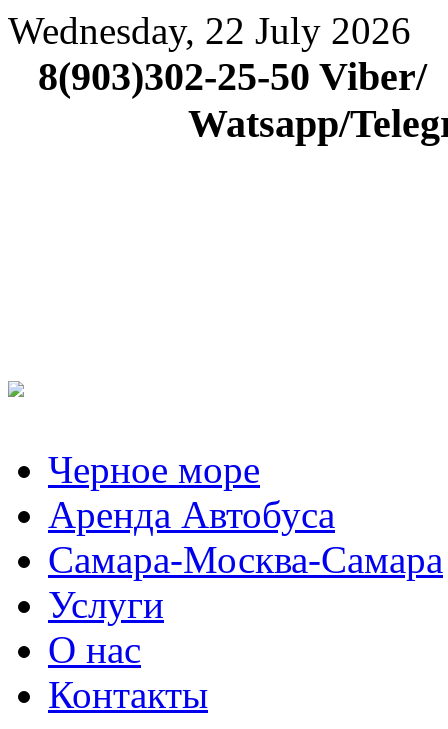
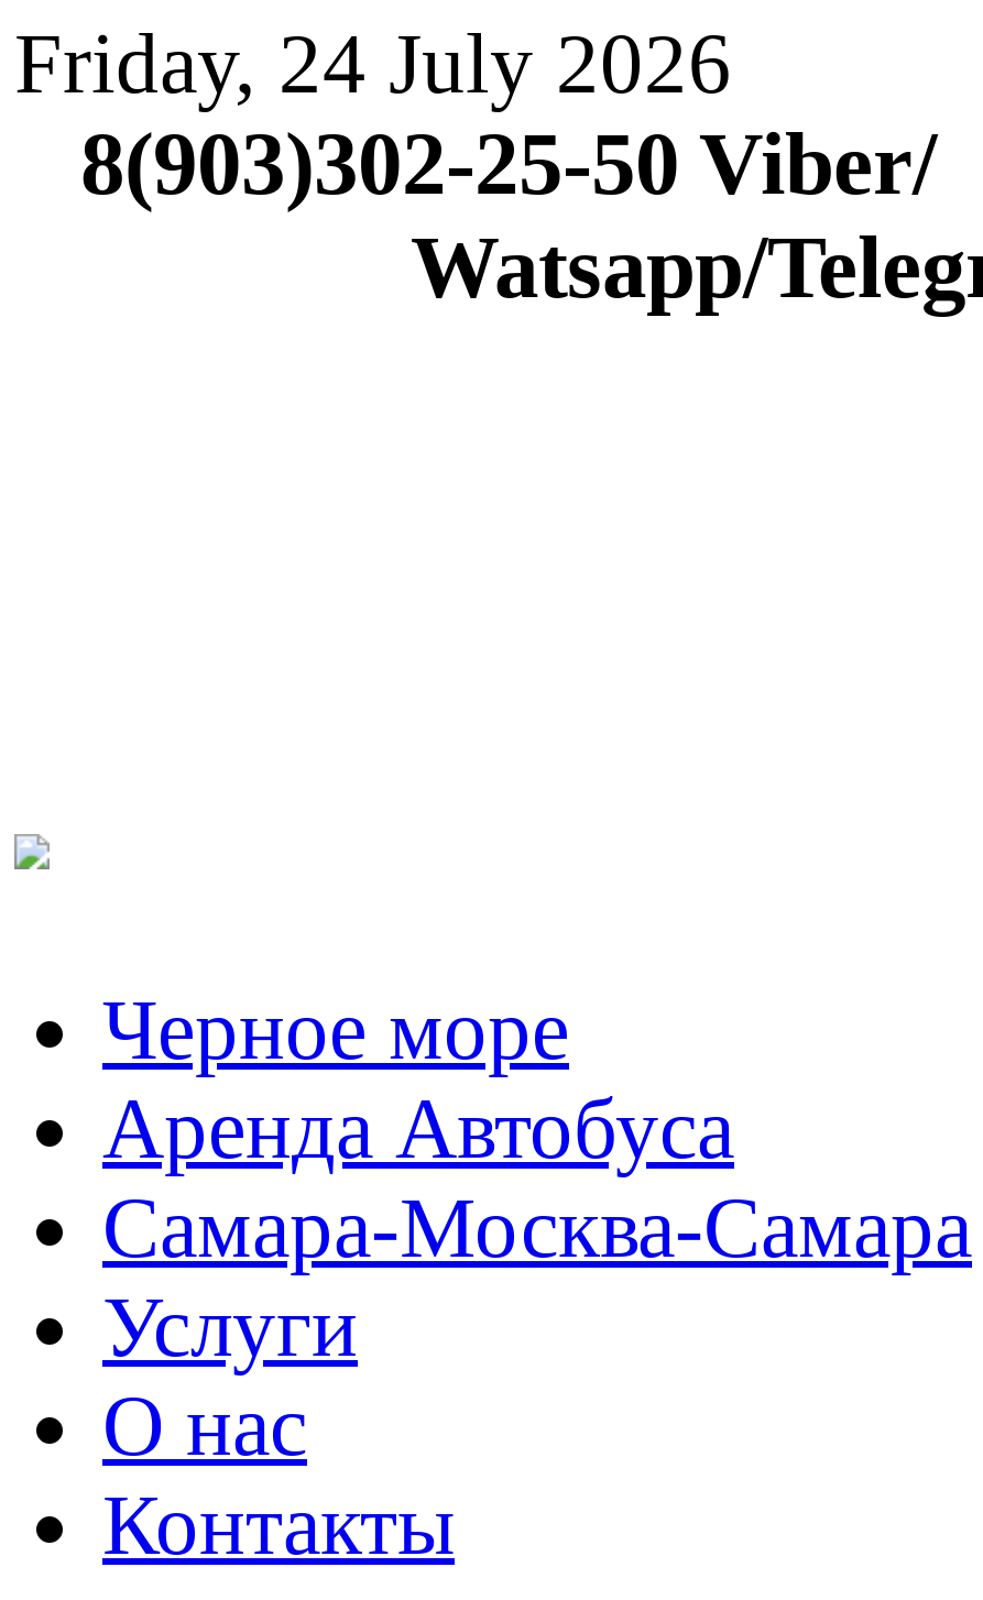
[8,9,411,52] Wednesday, 22 July 2026 -> [14,15,732,110] Friday, 24 July 2026

